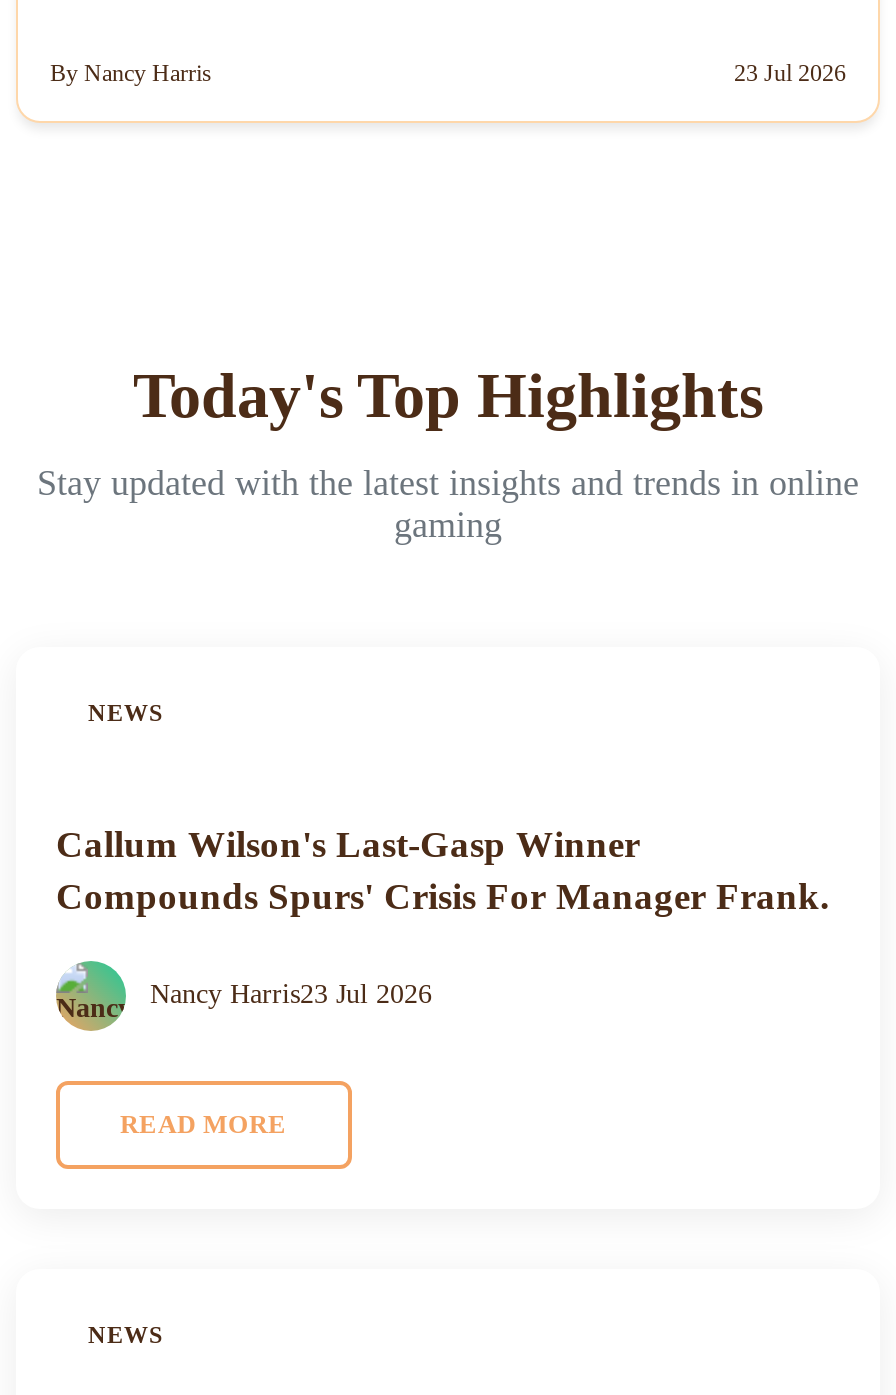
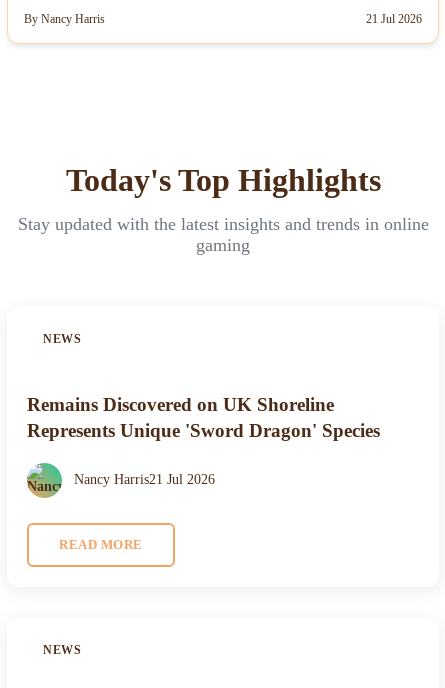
[734,58,846,86] 23 Jul 2026 -> [366,12,422,26] 21 Jul 2026
[56,823,830,917] Callum Wilson's Last-Gasp Winner | Compounds Spurs' Crisis For Manager Frank. -> [27,394,380,441] Remains Discovered on UK Shoreline | Represents Unique 'Sword Dragon' Species
[150,979,432,1009] Nancy Harris23 Jul 2026 -> [74,472,215,487] Nancy Harris21 Jul 2026

